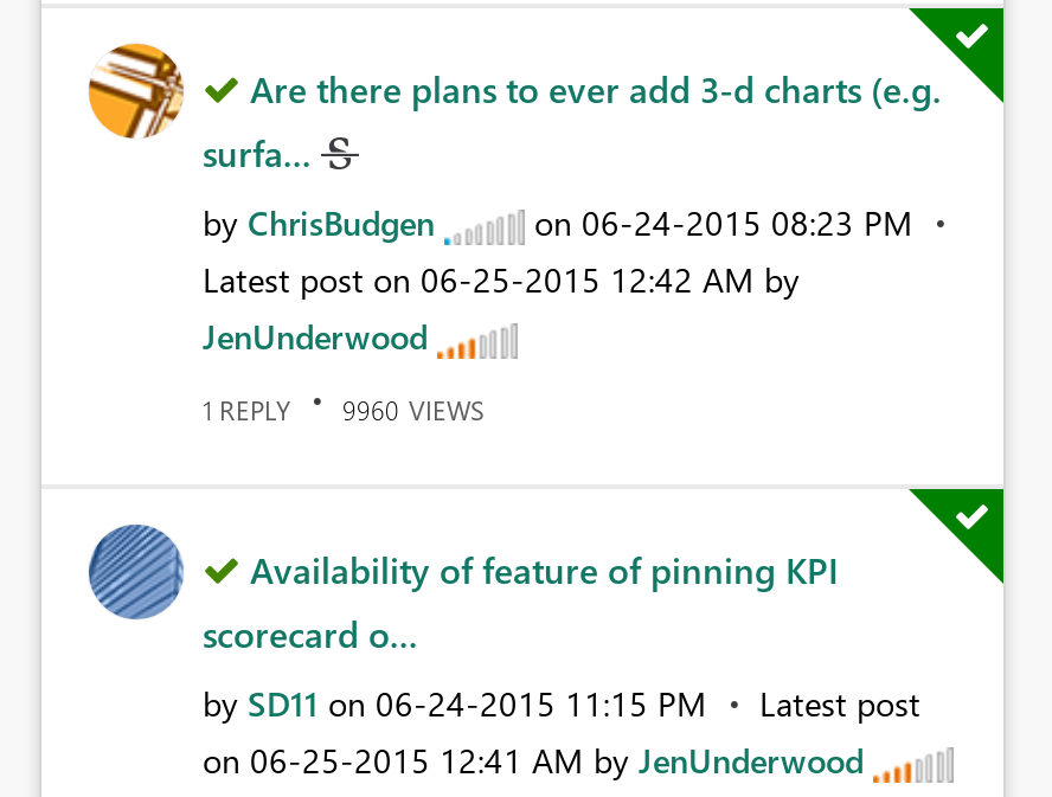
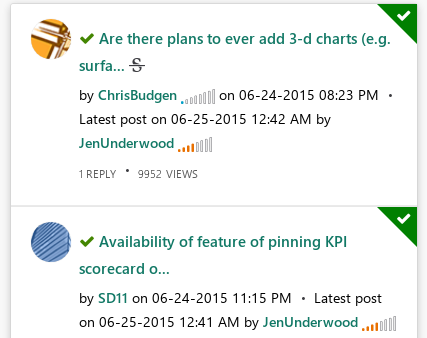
[203,392,485,427] 1 REPLY 9960 VIEWS -> [79,166,198,181] 1 REPLY 9952 VIEWS

